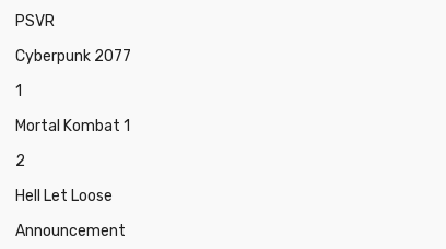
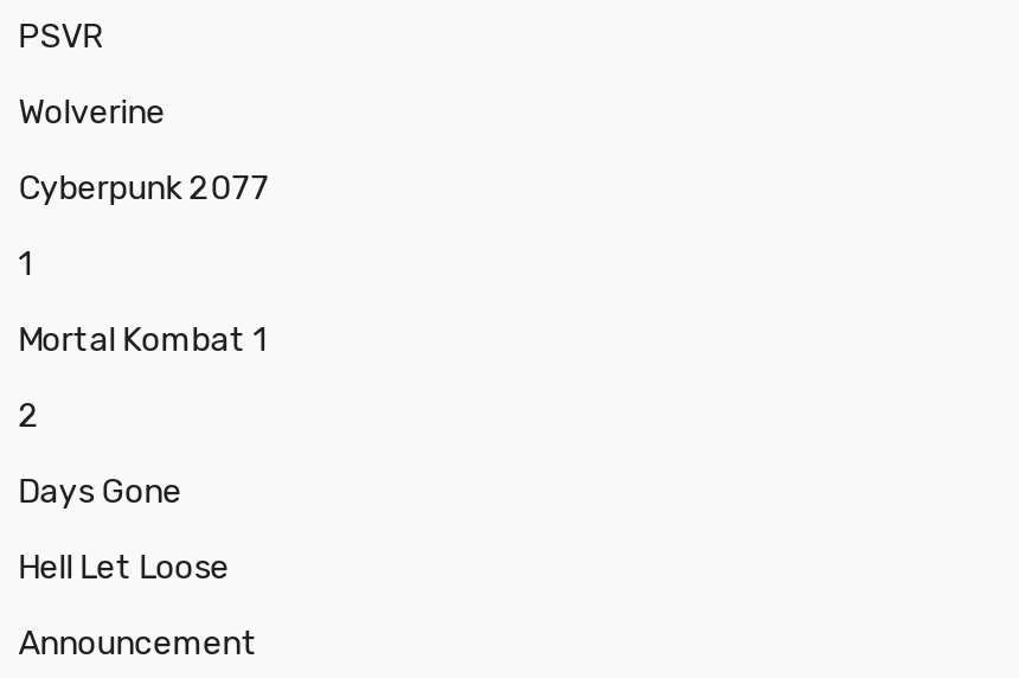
none -> [18,92,165,133] Wolverine
none -> [18,472,182,512] Days Gone

